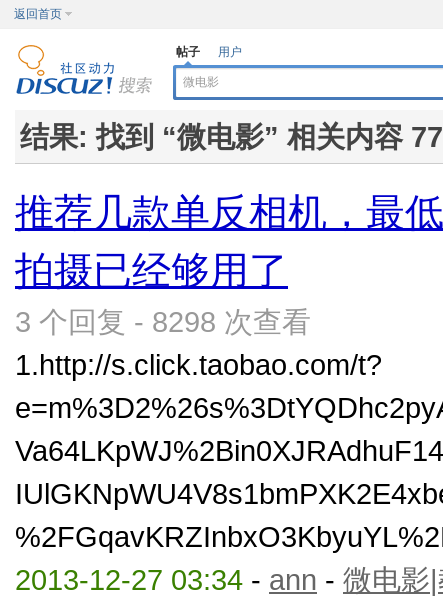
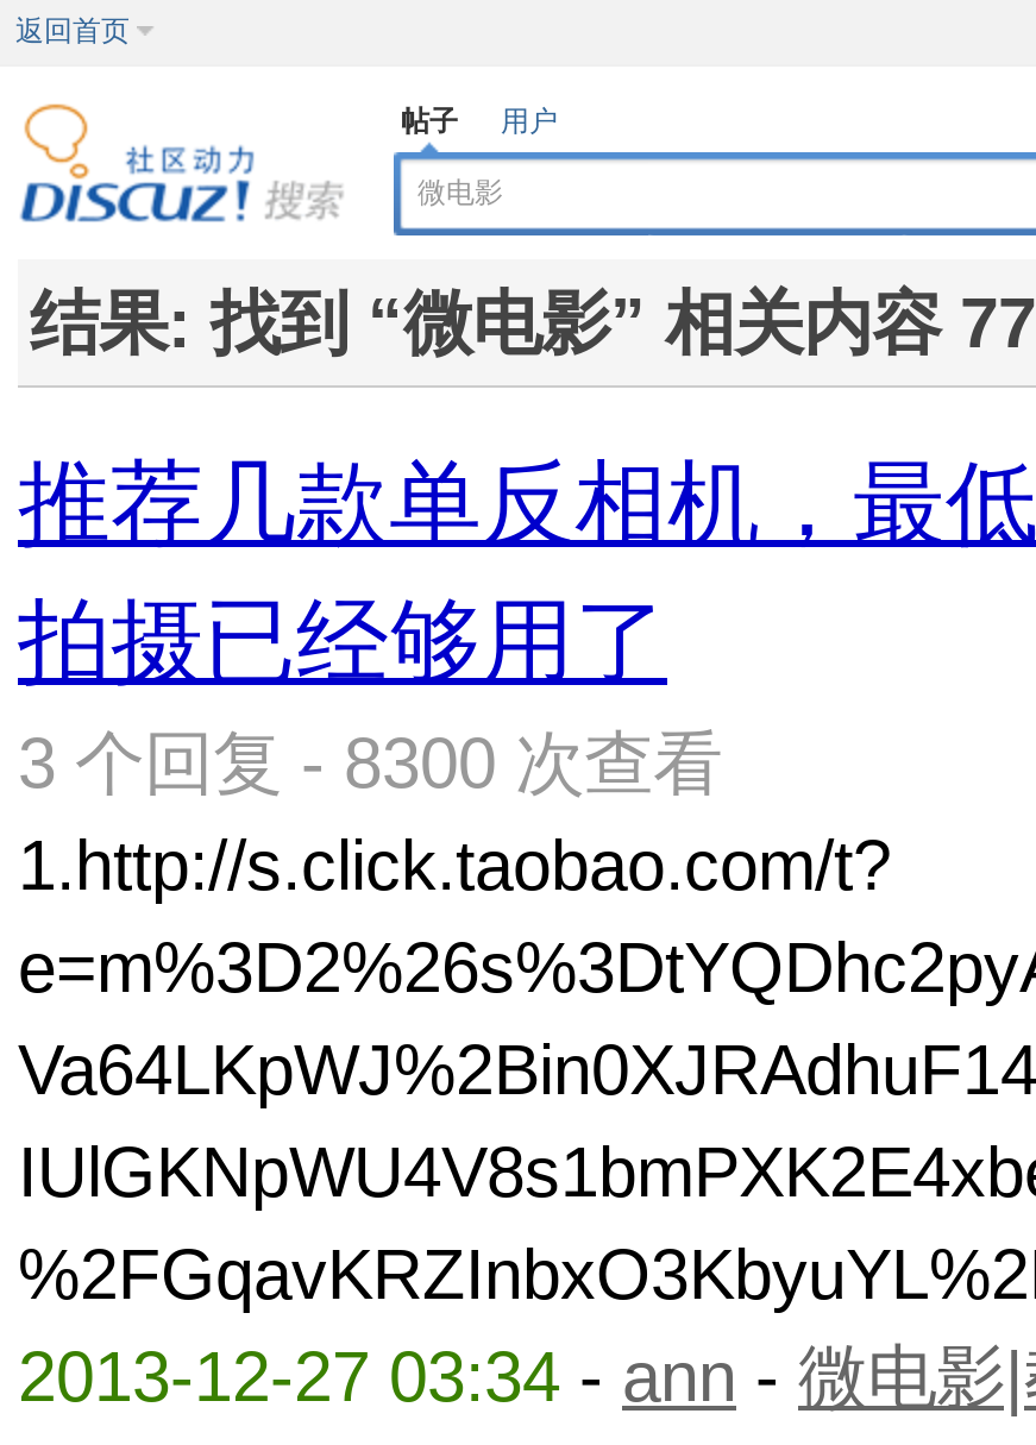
[15,305,311,338] 3 个回复 - 8298 次查看 -> [18,723,722,802] 3 个回复 - 8300 次查看

